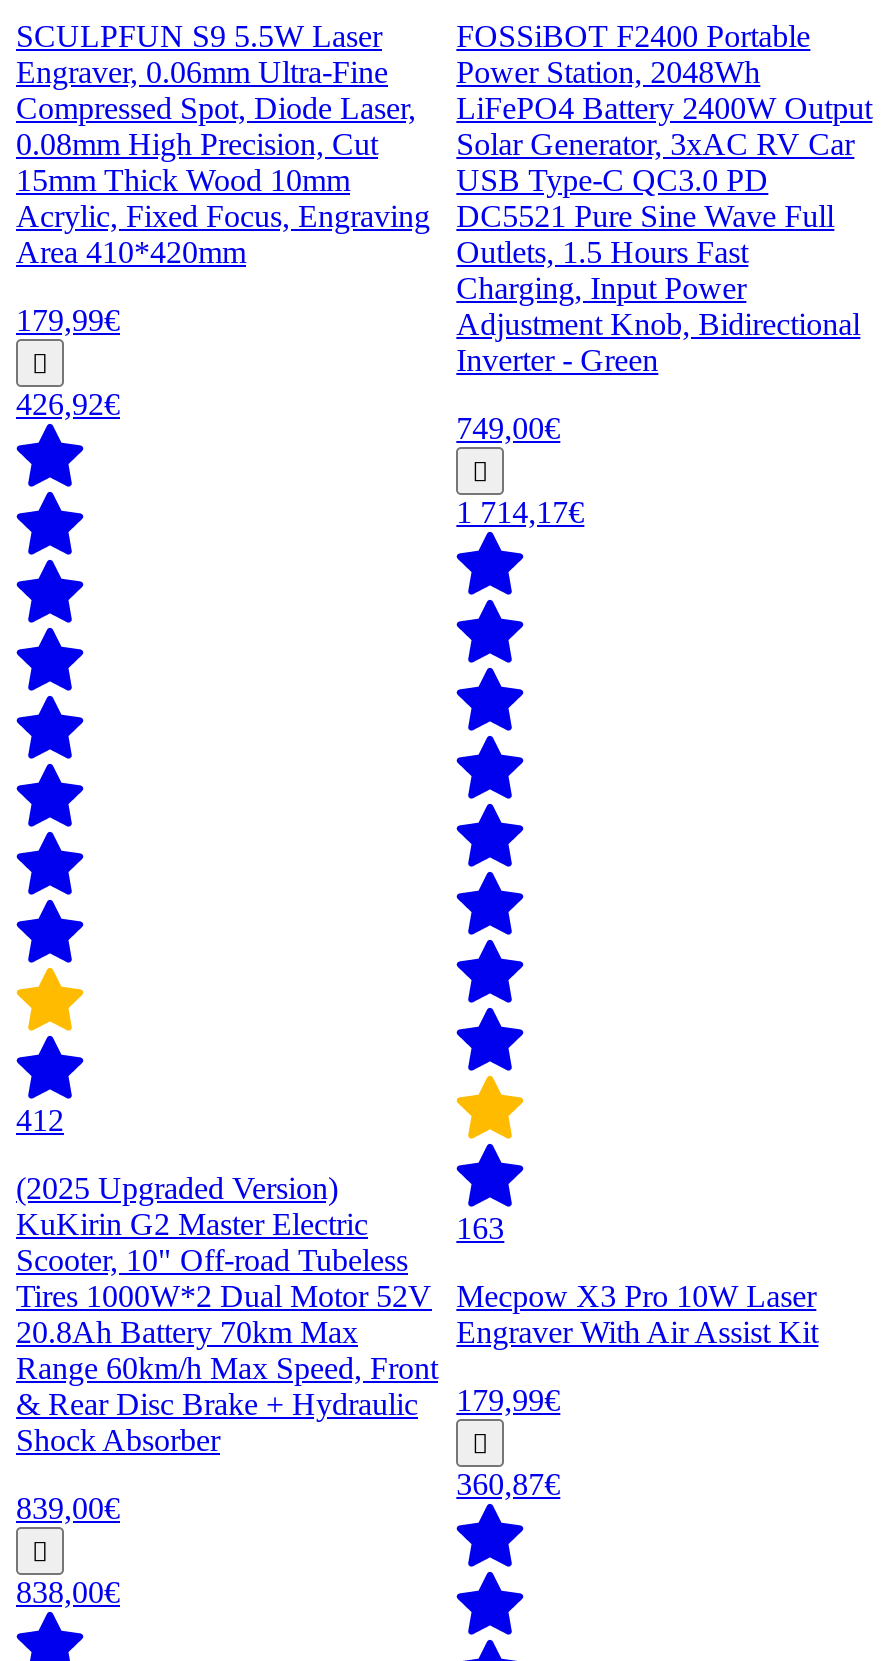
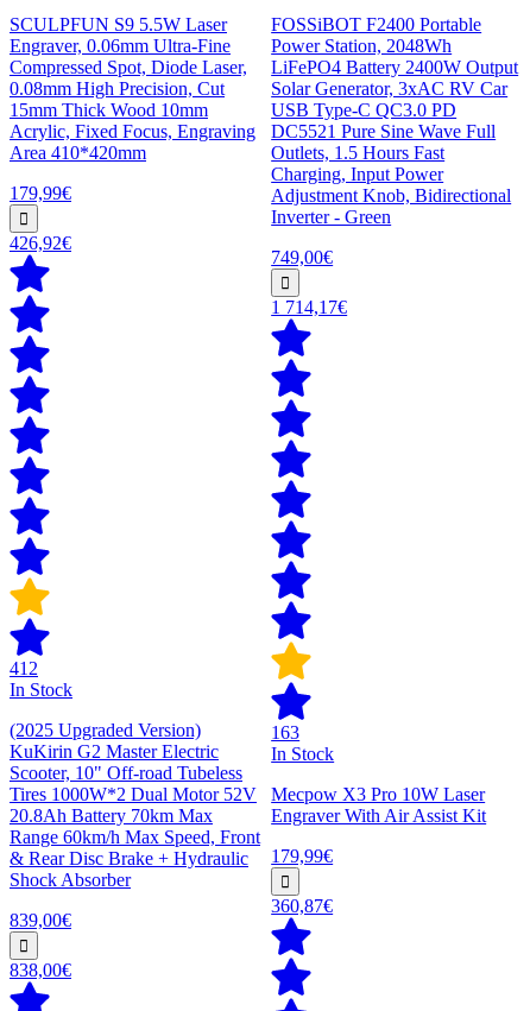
none -> [10,679,72,700] In Stock
none -> [271,744,334,764] In Stock

